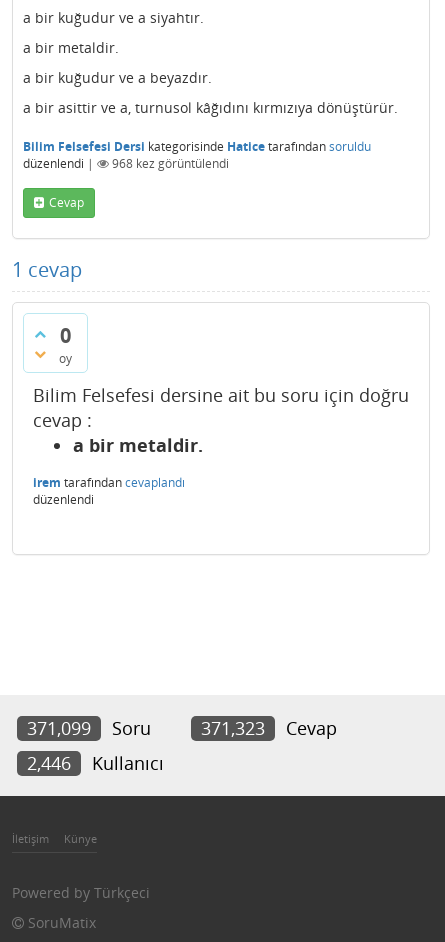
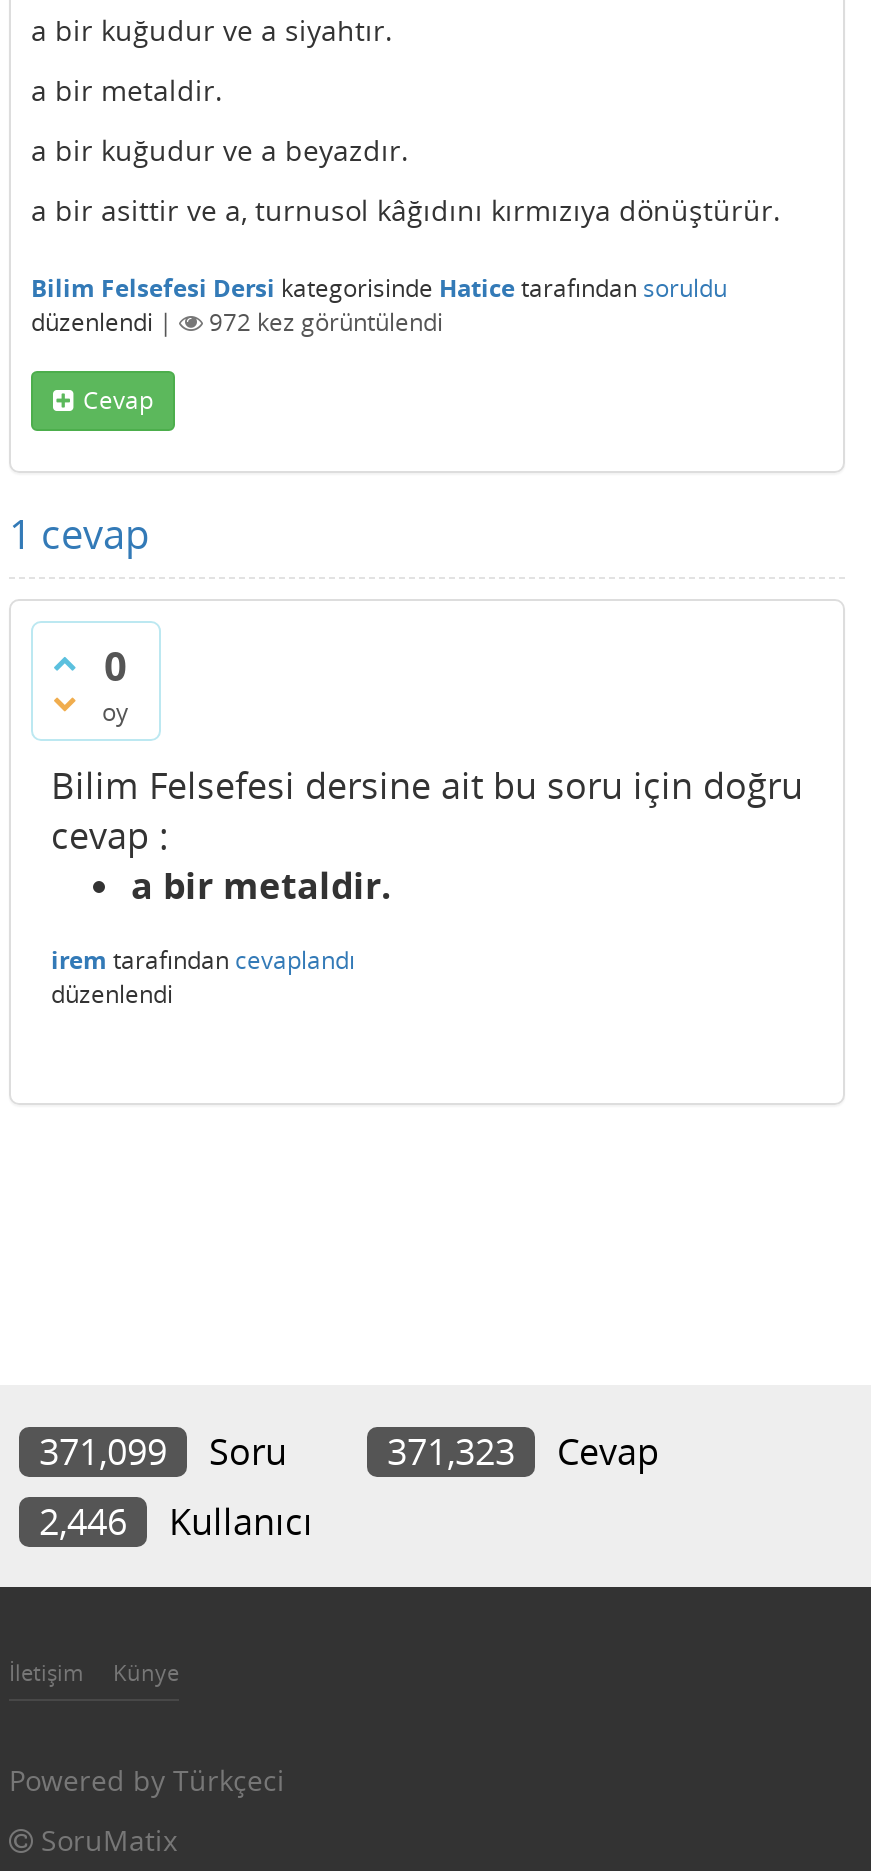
[112,155,229,172] 968 kez görüntülendi -> [209,305,443,339] 972 kez görüntülendi

